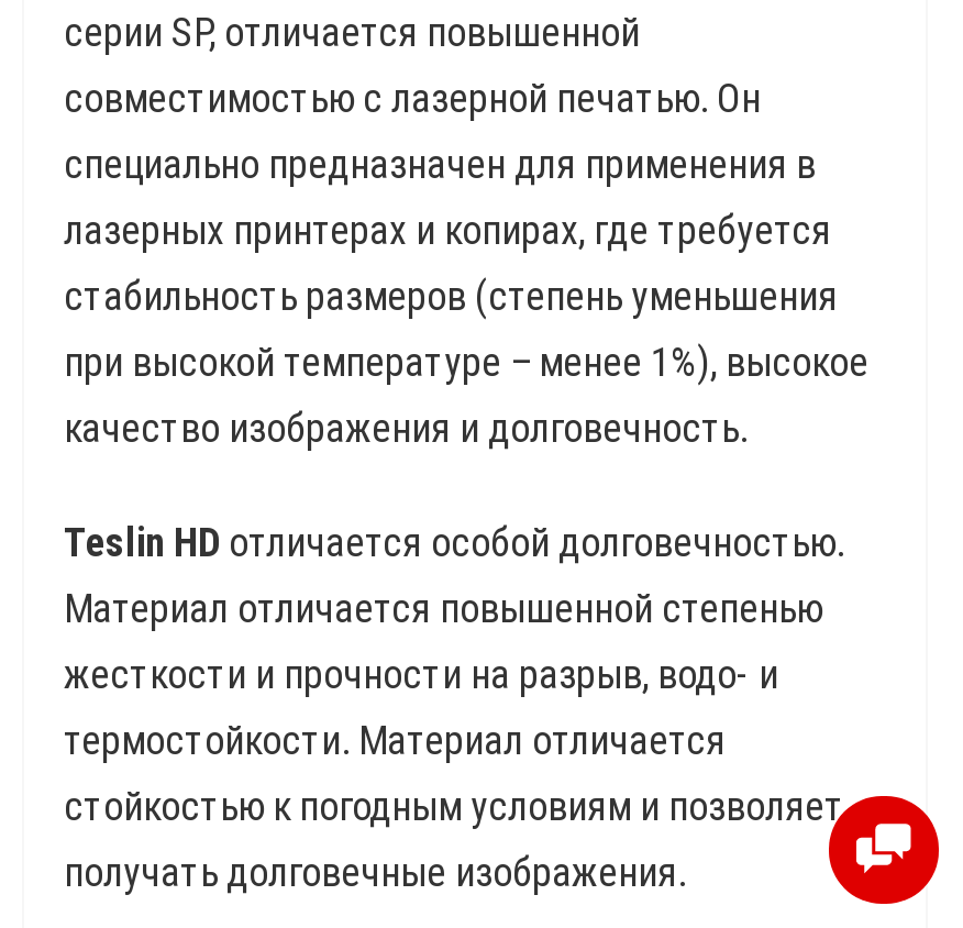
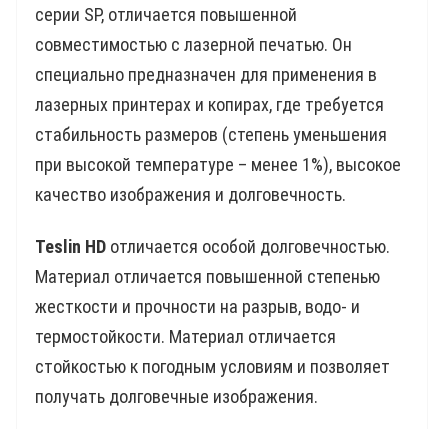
[827,794,941,906] [image] -> none

